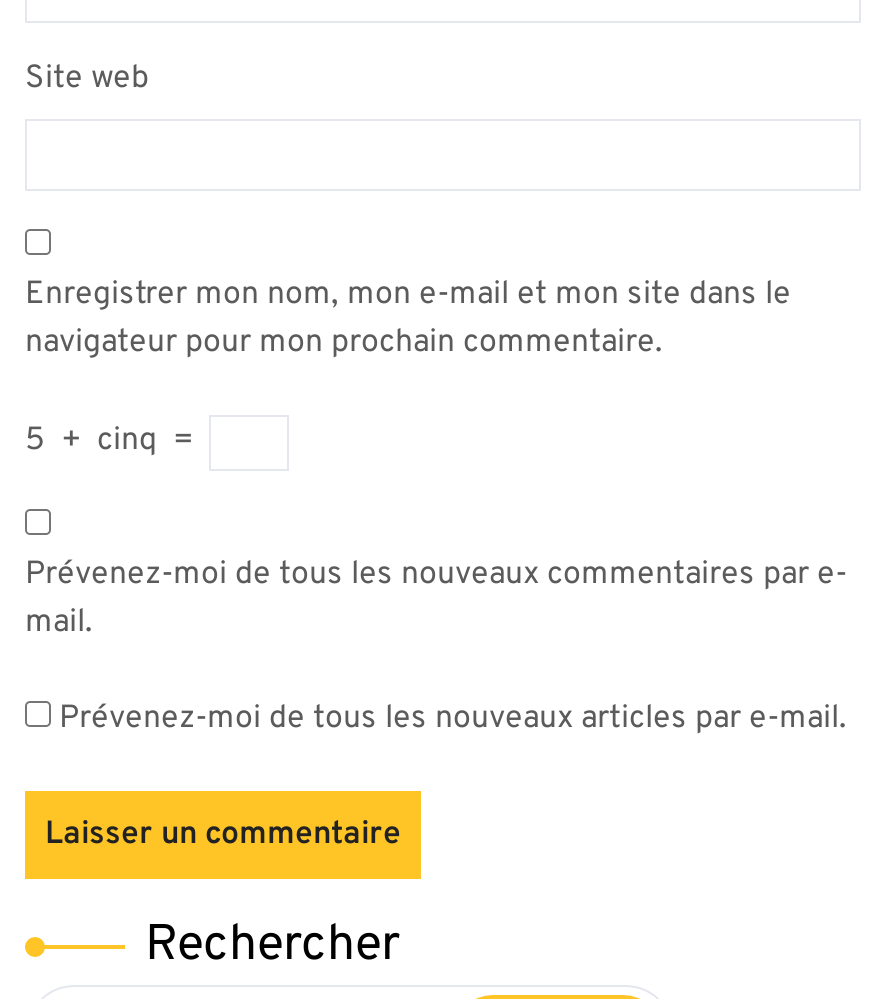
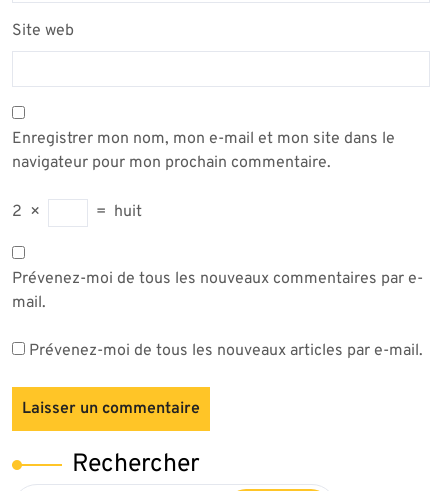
[25,421,201,461] 5 + cinq = -> [12,202,142,222] 2 × | = huit

